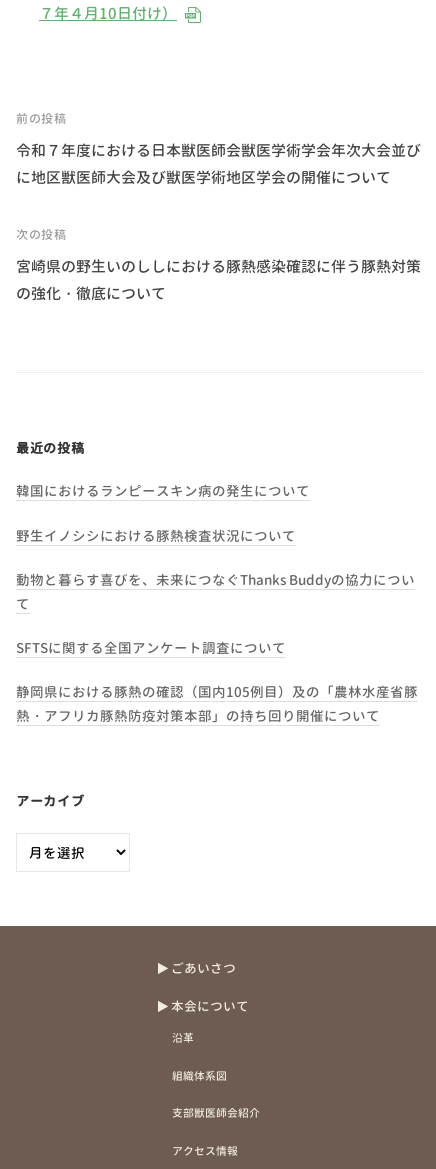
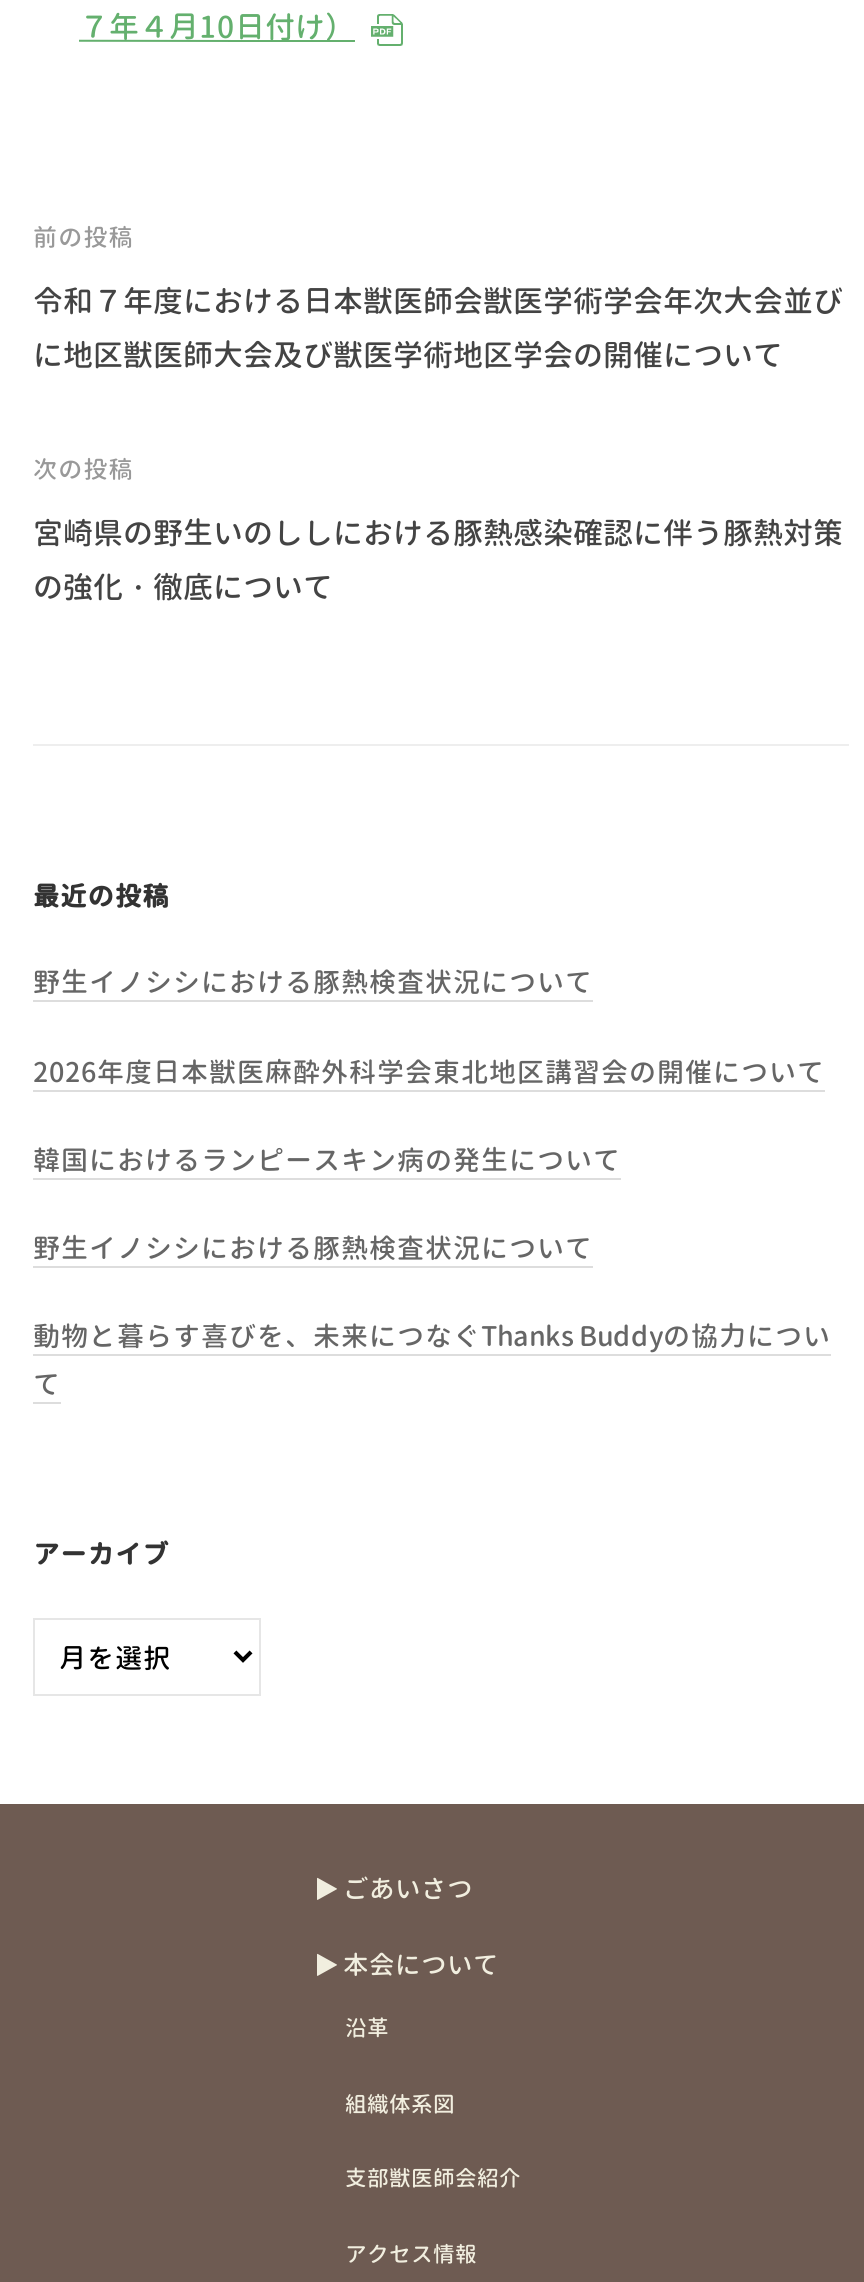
none -> [33,963,825,1089] 野生イノシシにおける豚熱検査状況について | 2026年度日本獣医麻酔外科学会東北地区講習会の開催について
moved [16,481,415,613] -> [33,1140,831,1403]: 韓国におけるランピースキン病の発生について | 野生イノシシにおける豚熱検査状況について | 動物と暮らす喜びを、未来につなぐThanks Buddyの協力につい | て
[16,638,418,725] SFTSに関する全国アンケート調査について | 静岡県における豚熱の確認（国内105例目）及の「農林水産省豚 | 熱・アフリカ豚熱防疫対策本部」の持ち回り開催について -> none

